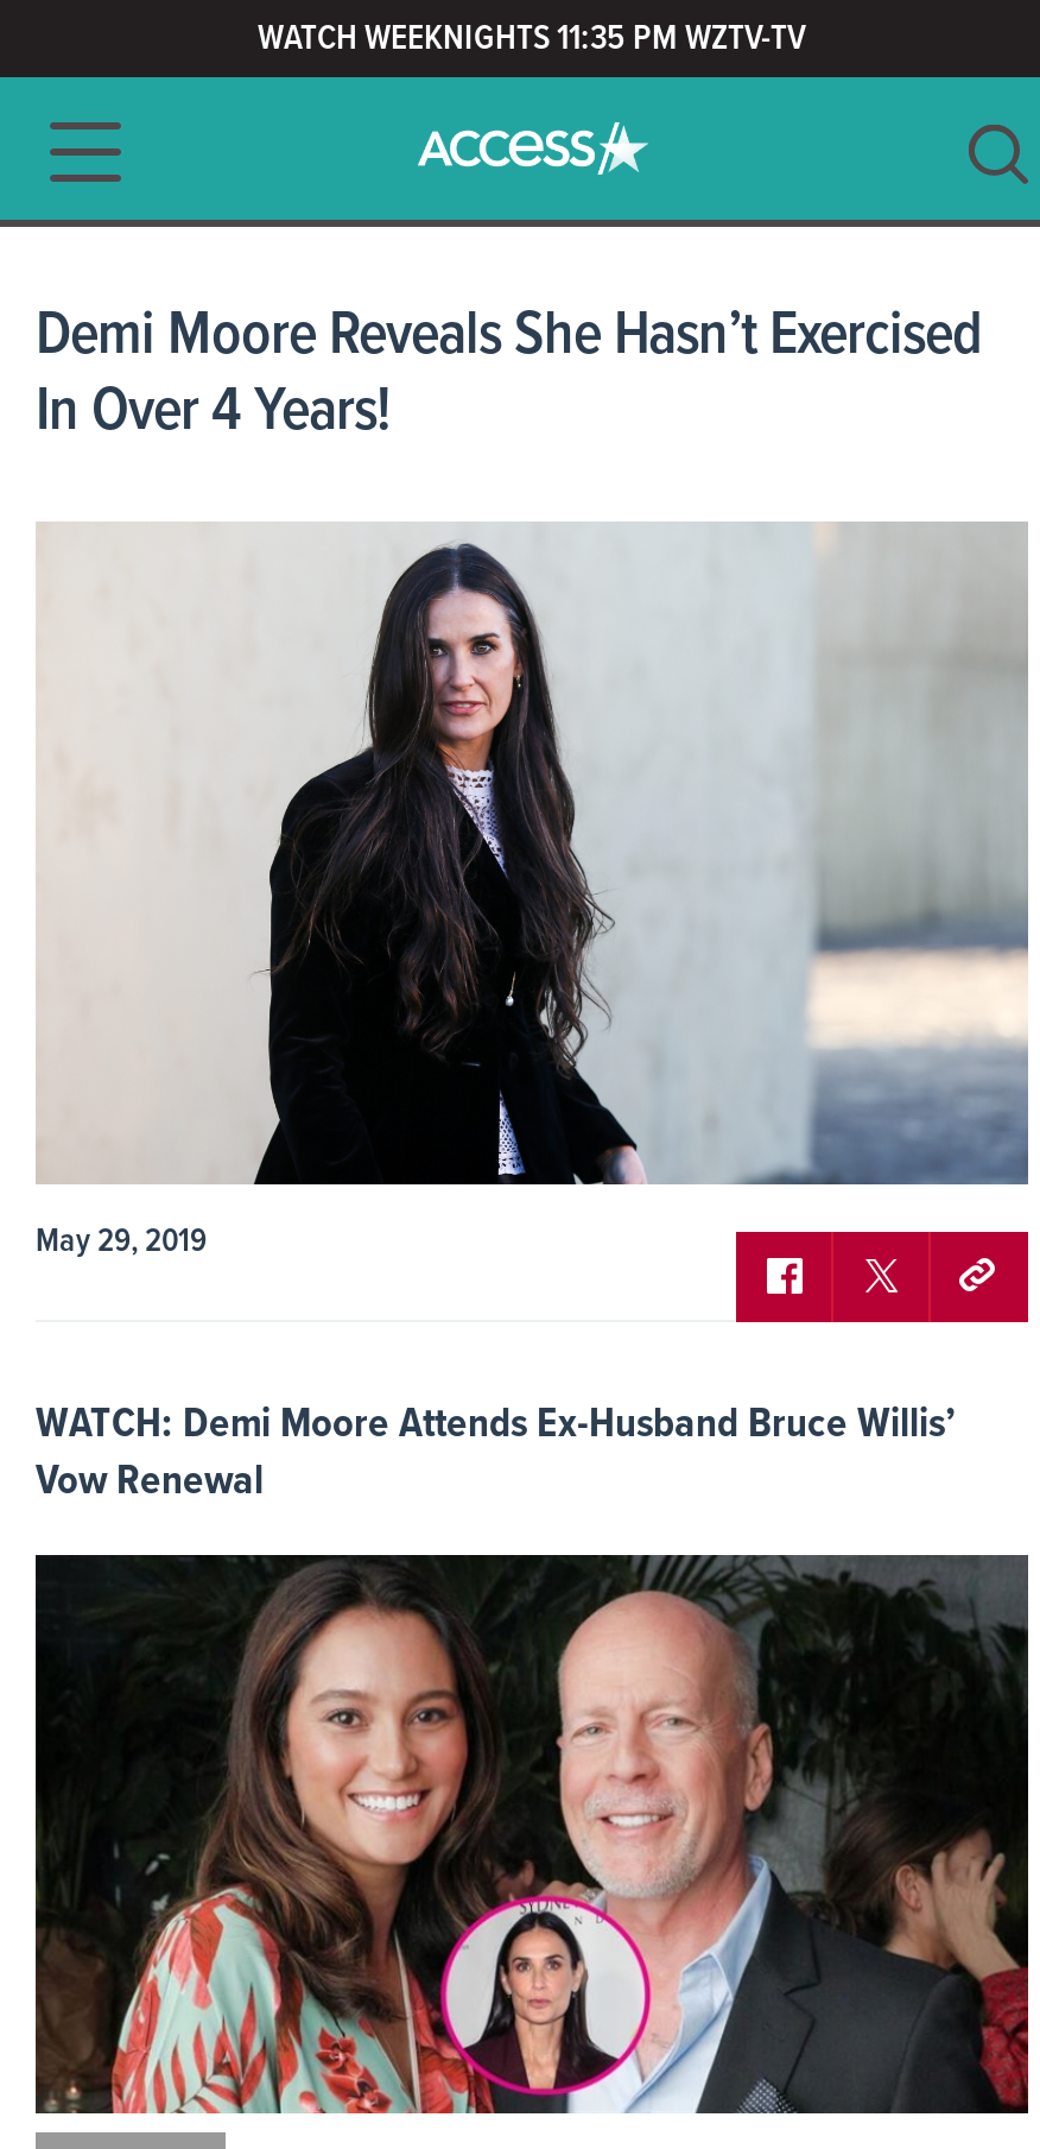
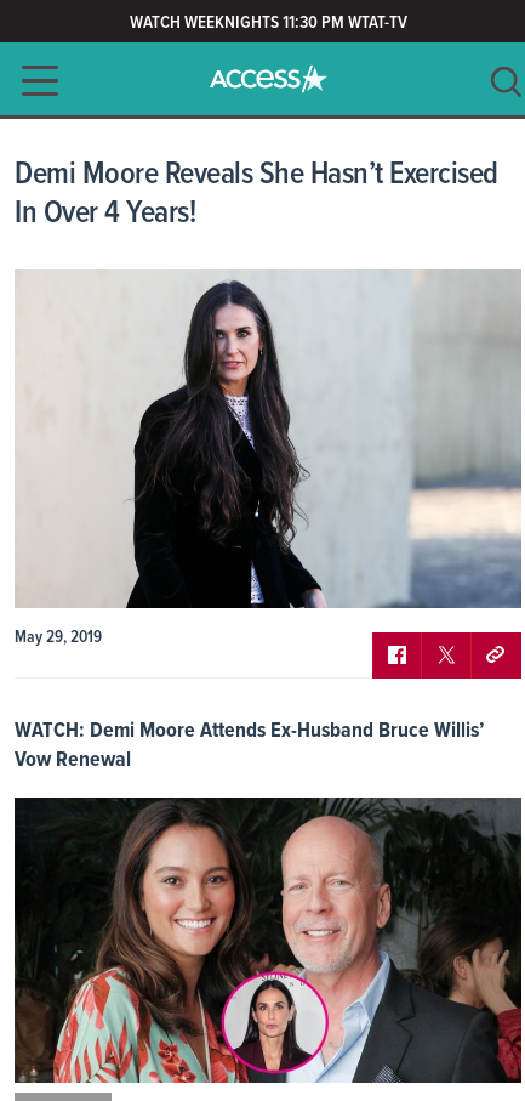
[258,15,806,63] WATCH WEEKNIGHTS 11:35 PM WZTV-TV -> [129,11,407,35] WATCH WEEKNIGHTS 11:30 PM WTAT-TV

